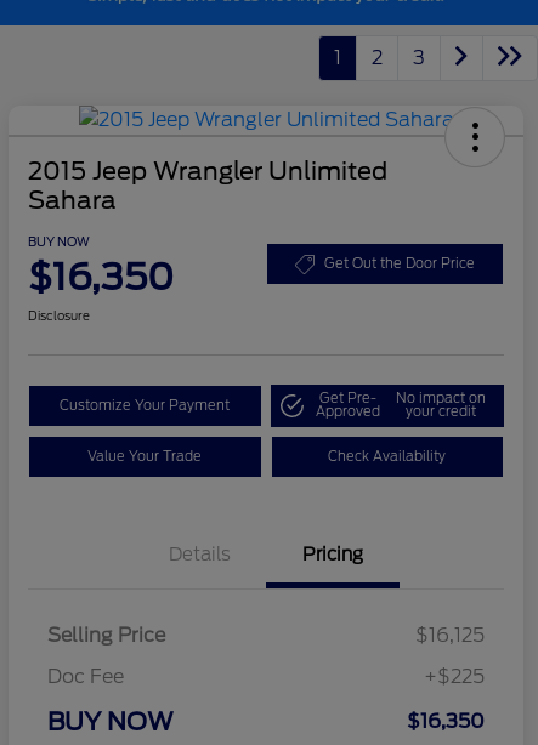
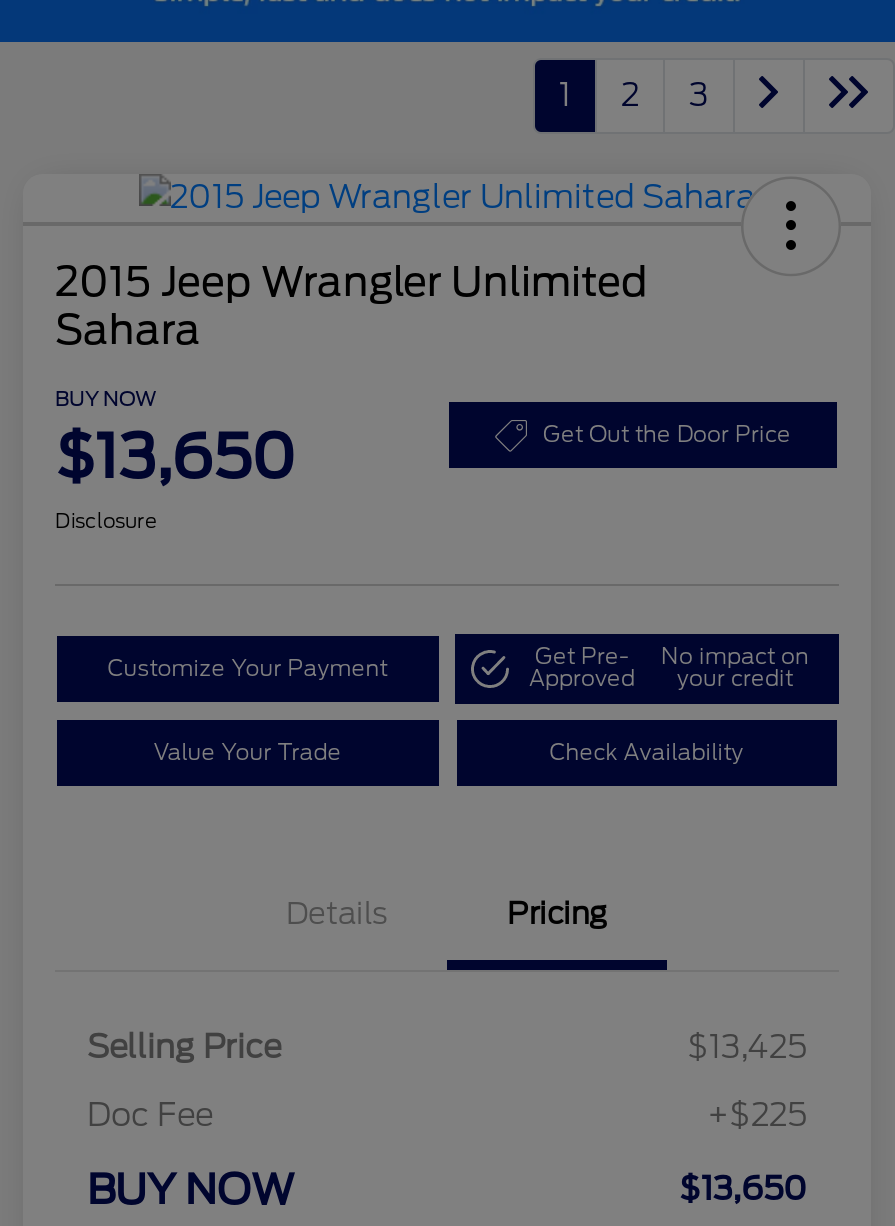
[28,255,174,298] $16,350 -> [55,420,295,492] $13,650
[415,623,485,646] $16,125 -> [687,1028,807,1066] $13,425
[407,710,485,733] $16,350 -> [679,1170,807,1208] $13,650

